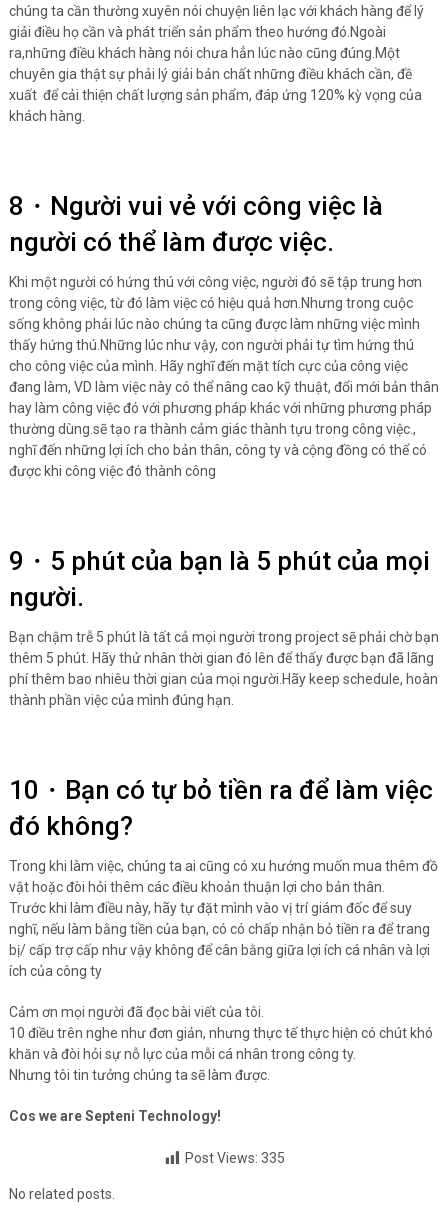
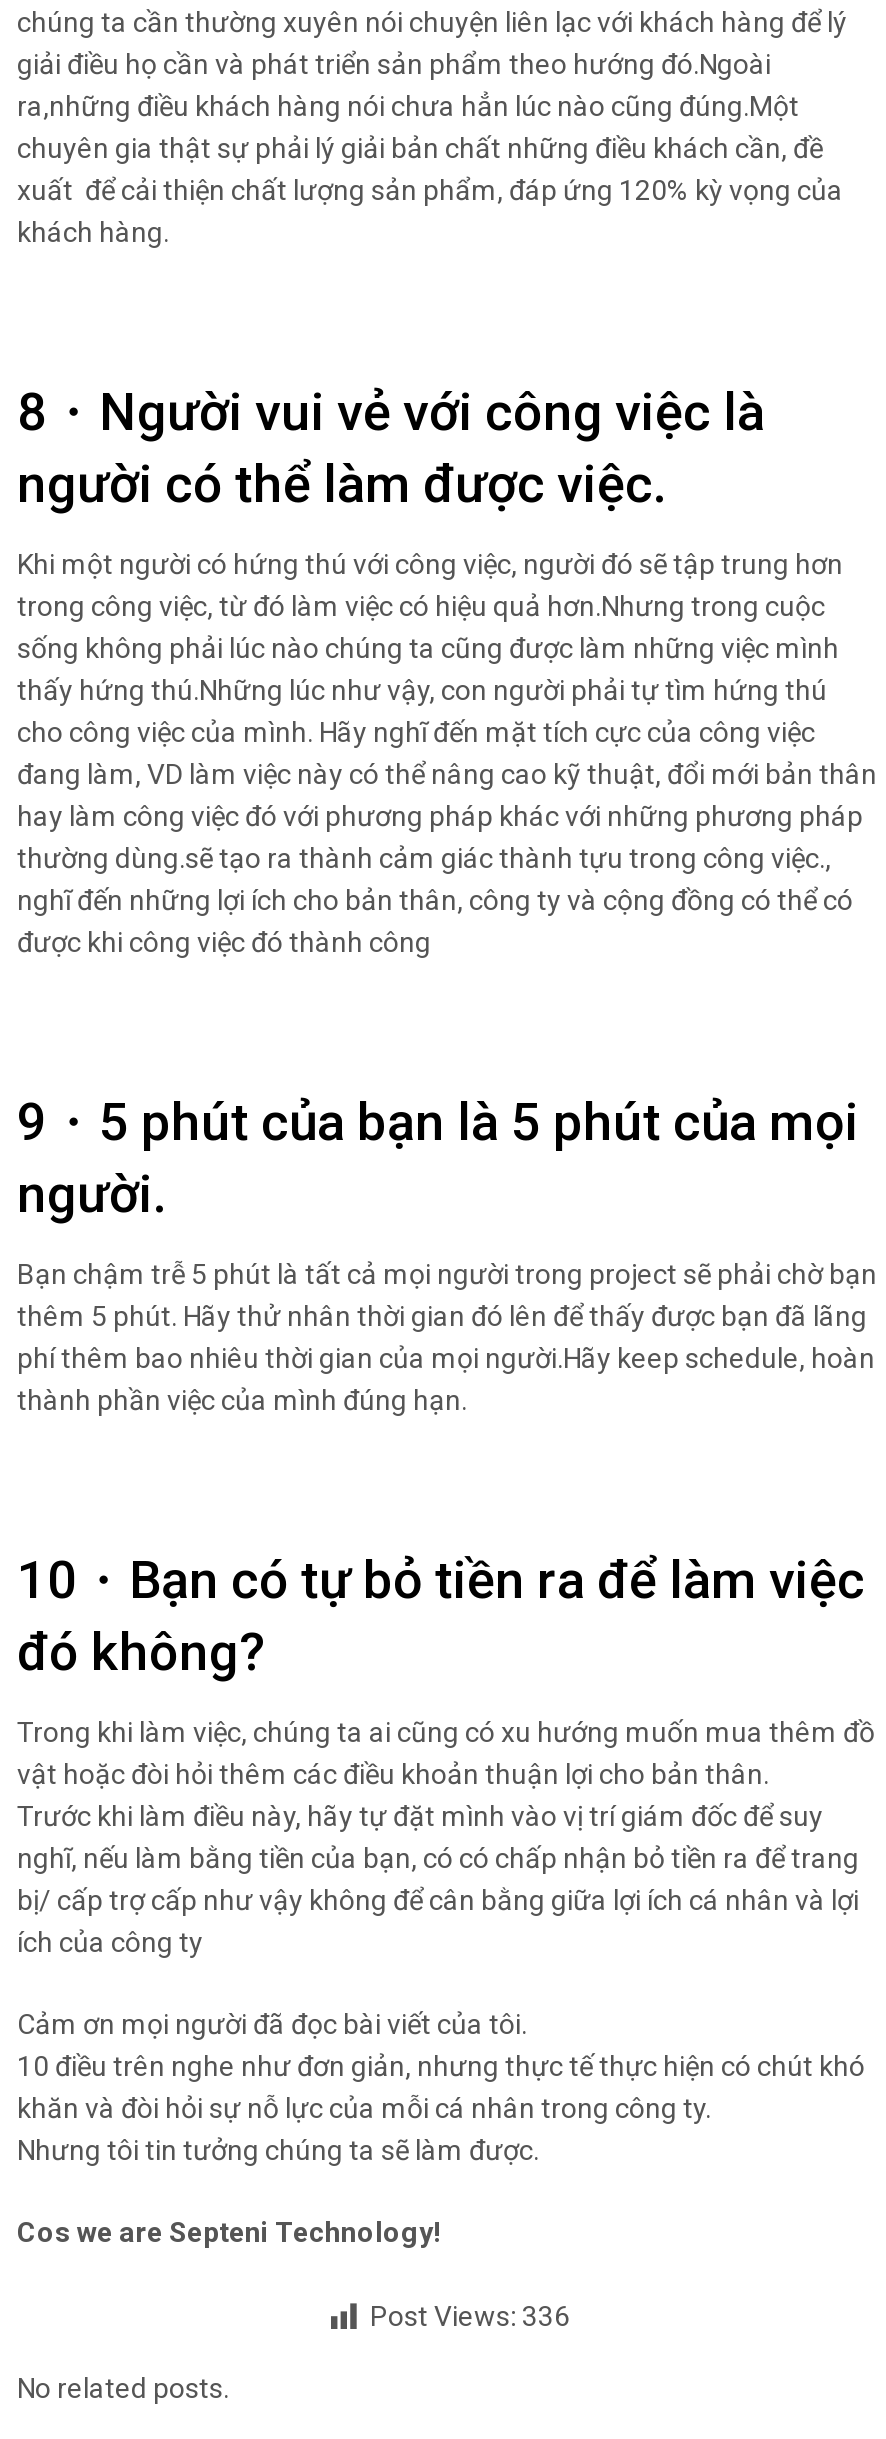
[185,1150,285,1166] Post Views: 335 -> [370,2301,570,2333] Post Views: 336

